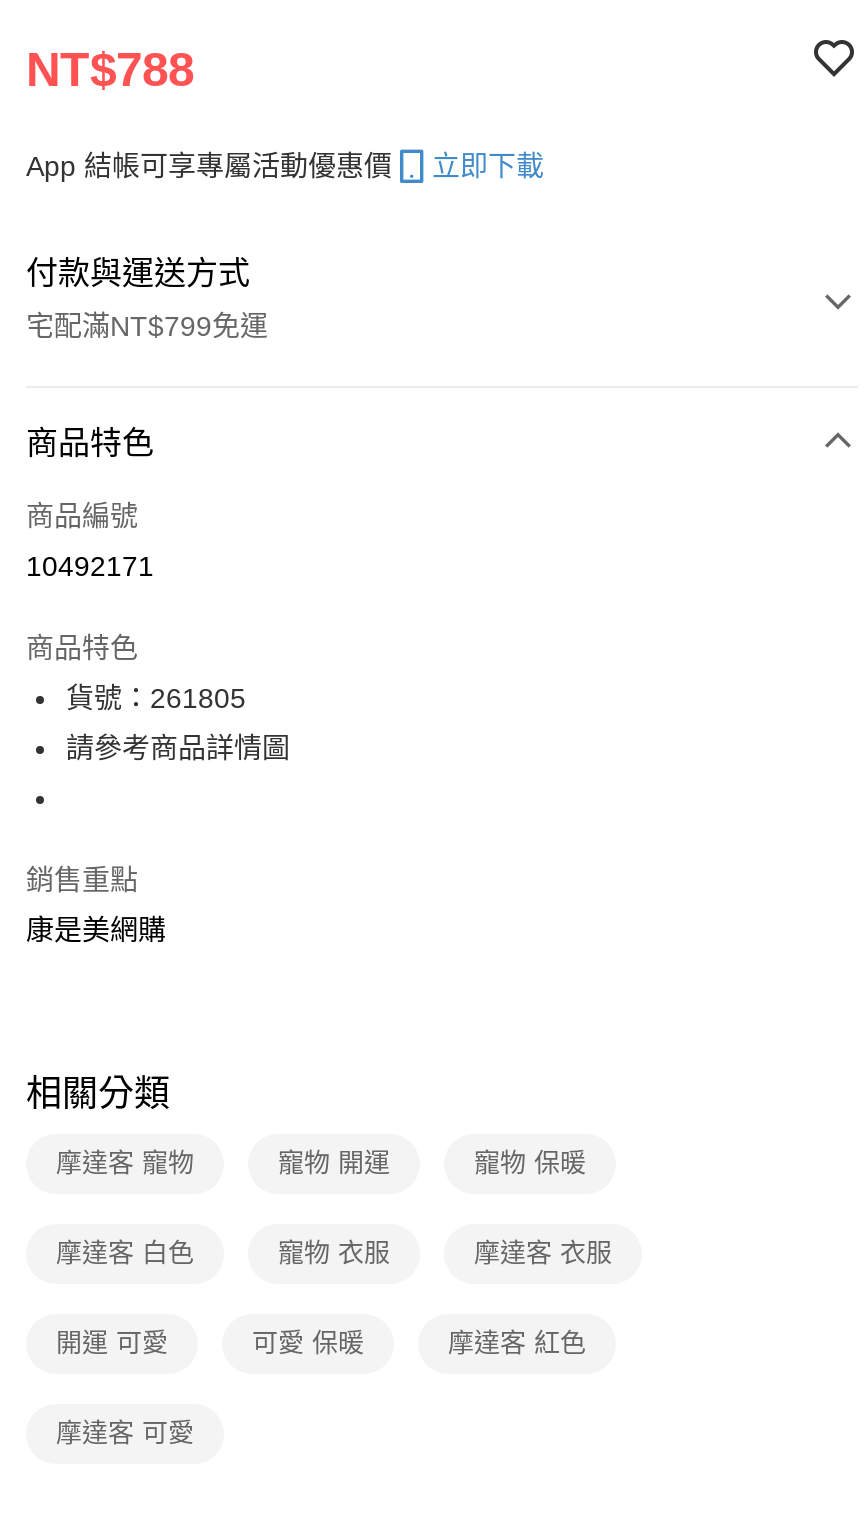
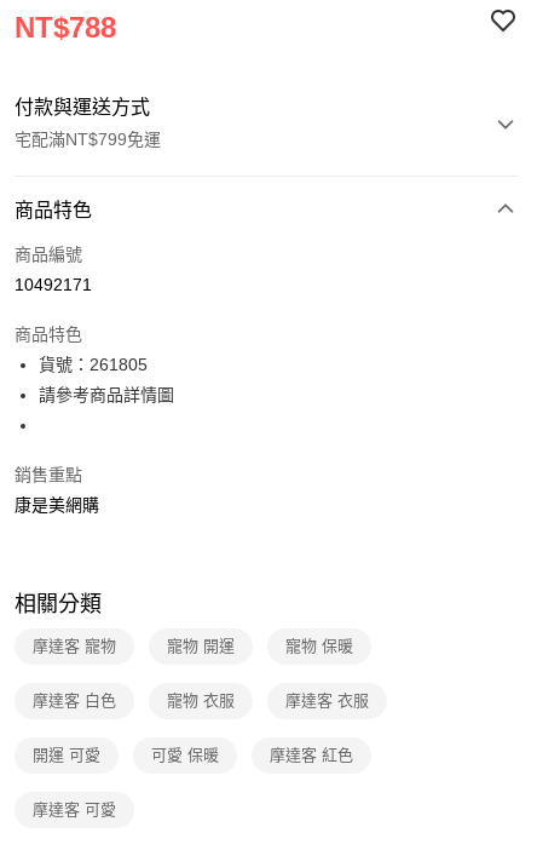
[26,150,544,182] App 結帳可享專屬活動優惠價 | 立即下載 -> none

